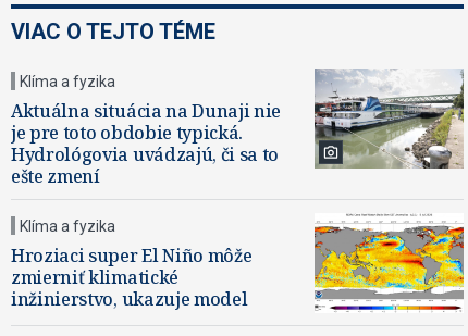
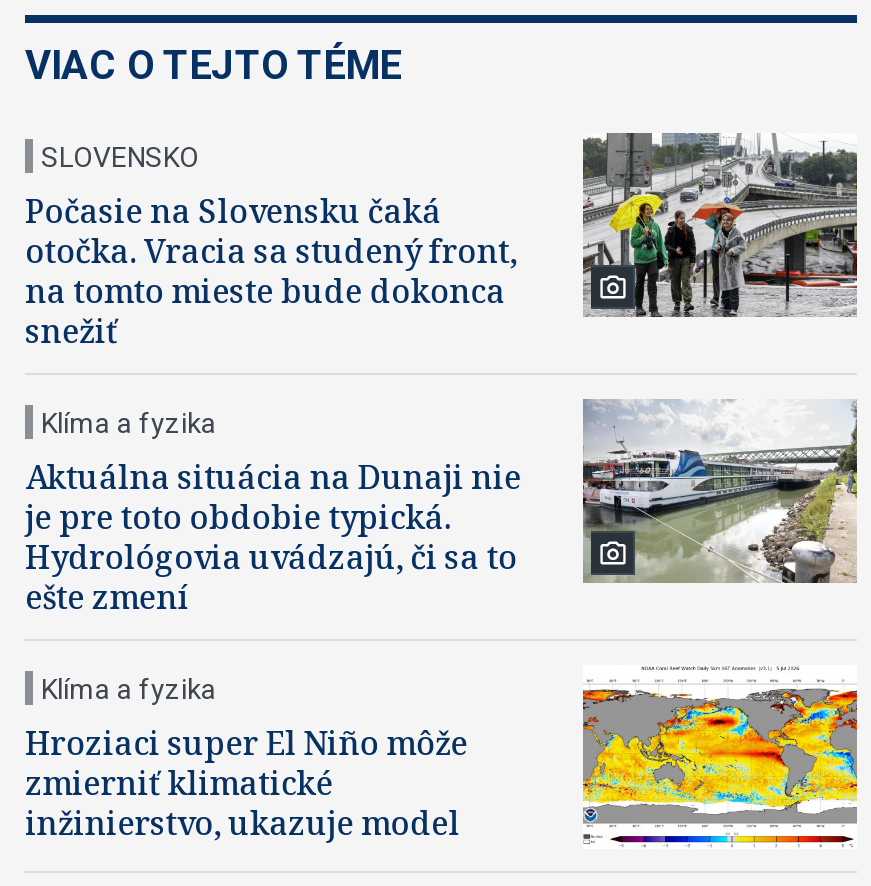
none -> [25,131,859,353] [image] | Počasie na Slovensku čaká | otočka. Vracia sa studený front, | na tomto mieste bude dokonca | snežiť
none -> [41,141,199,173] SLOVENSKO

